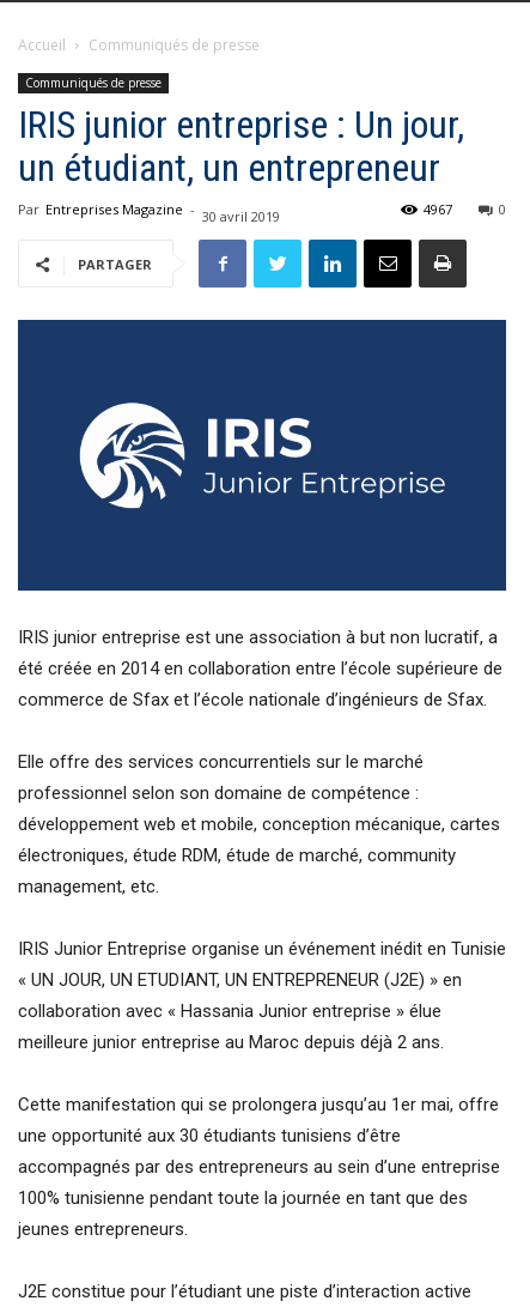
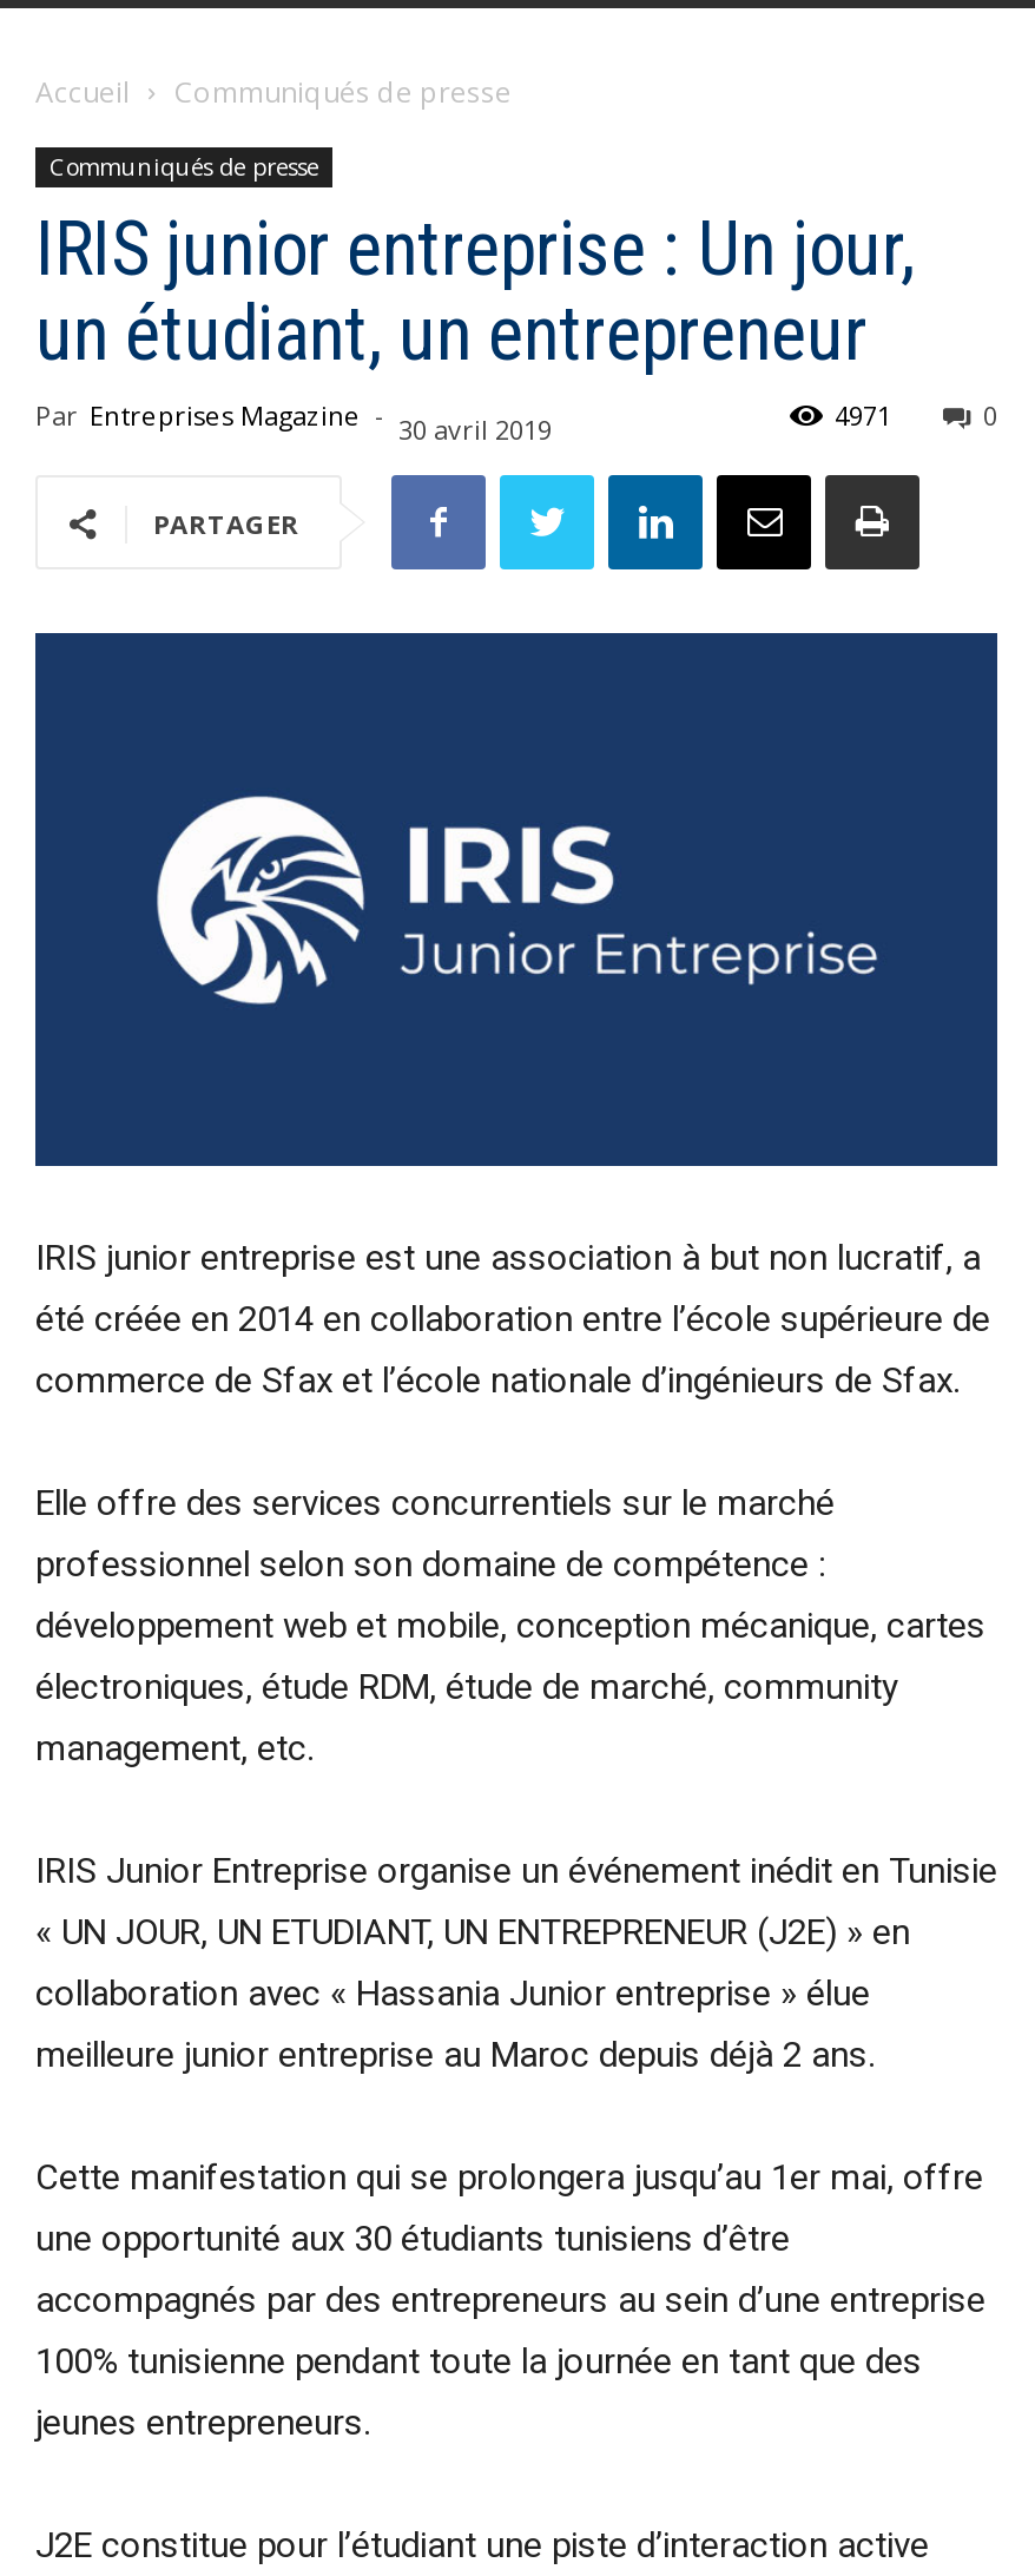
[424,200,452,218] 4967 -> [835,397,891,433] 4971

